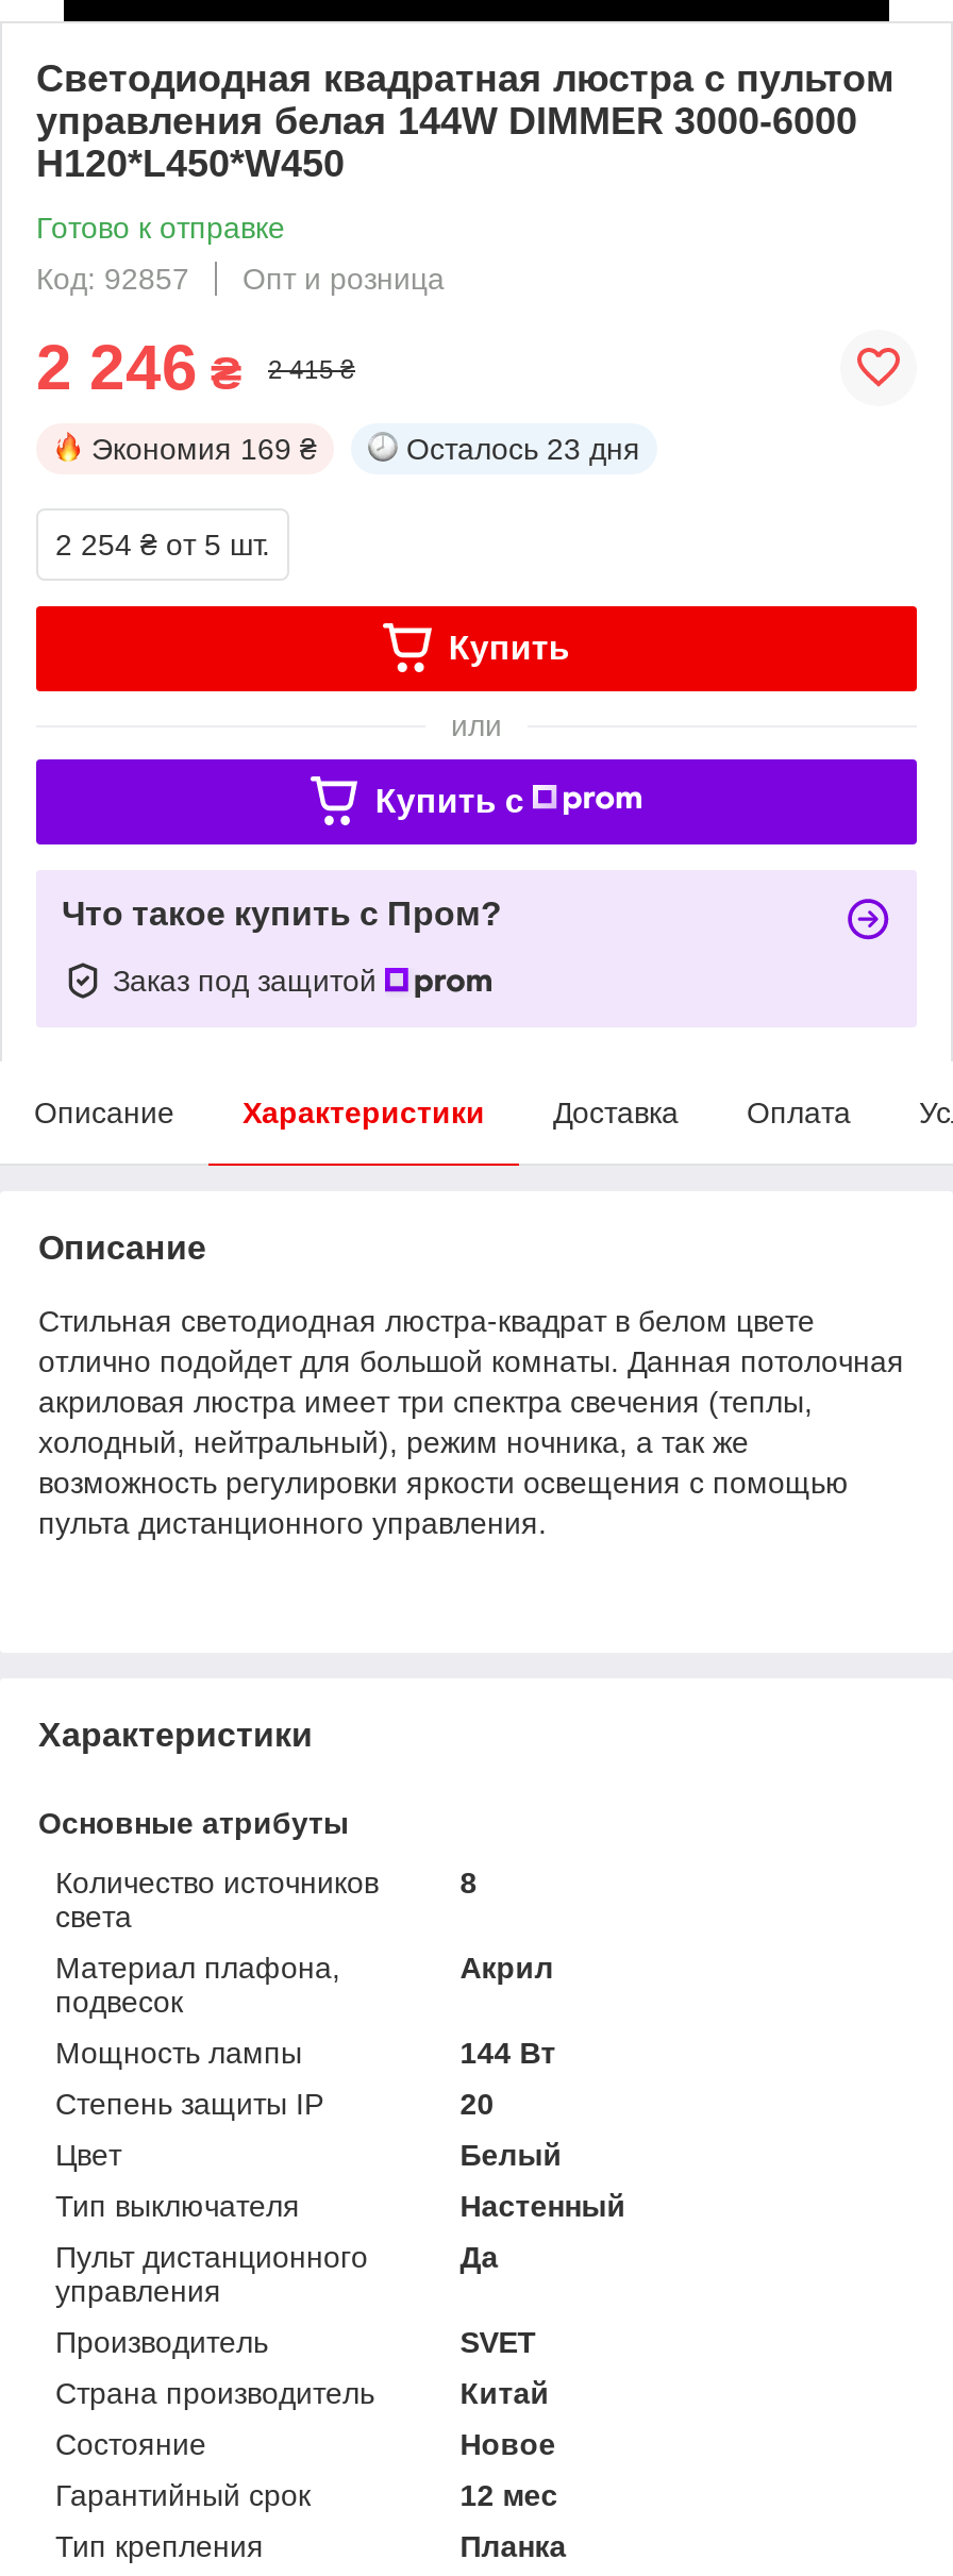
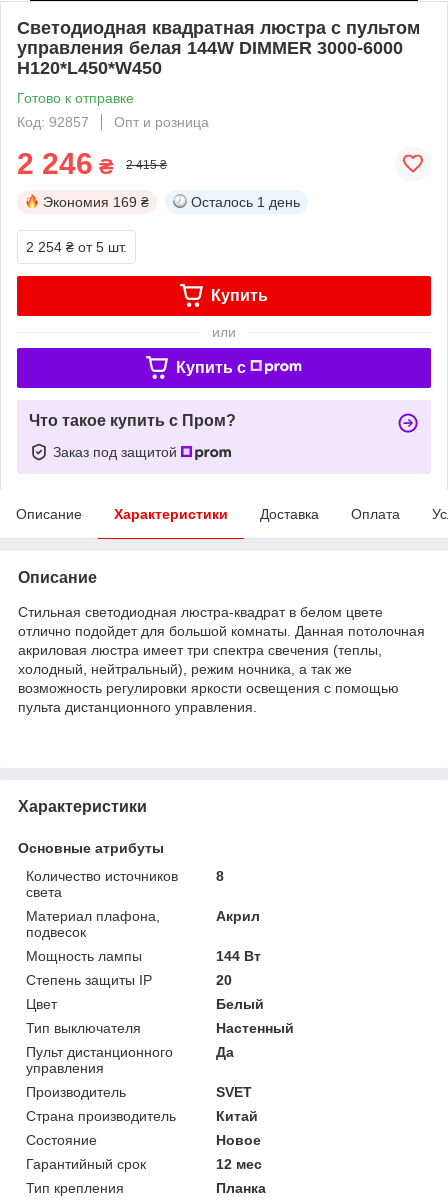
[406,431,640,465] Осталось 23 дня -> [191,194,300,210] Осталось 1 день

